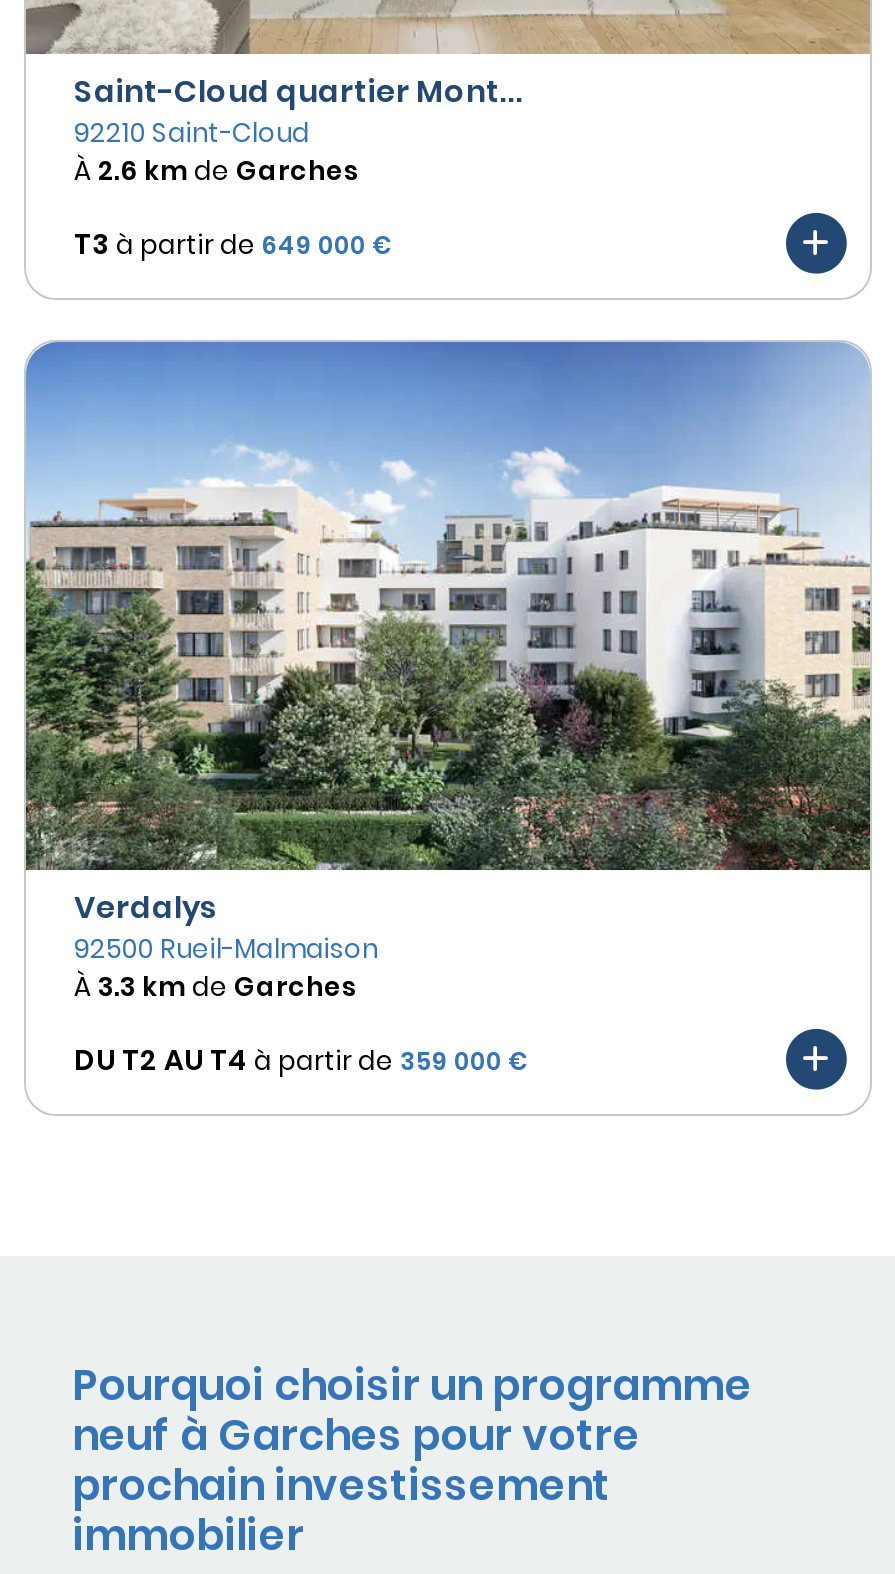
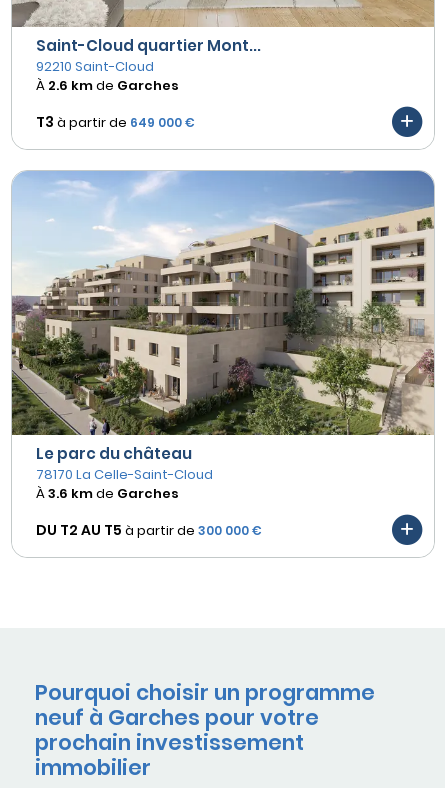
[24,340,872,1006] [image] | Verdalys | 92500 Rueil-Malmaison | À 3.3 km de Garches -> [11,171,435,503] [image] | Le parc du château | 78170 La Celle-Saint-Cloud | À 3.6 km de Garches
[74,1039,528,1079] DU T2 AU T4 à partir de 359 000 € -> [36,520,262,540] DU T2 AU T5 à partir de 300 000 €

